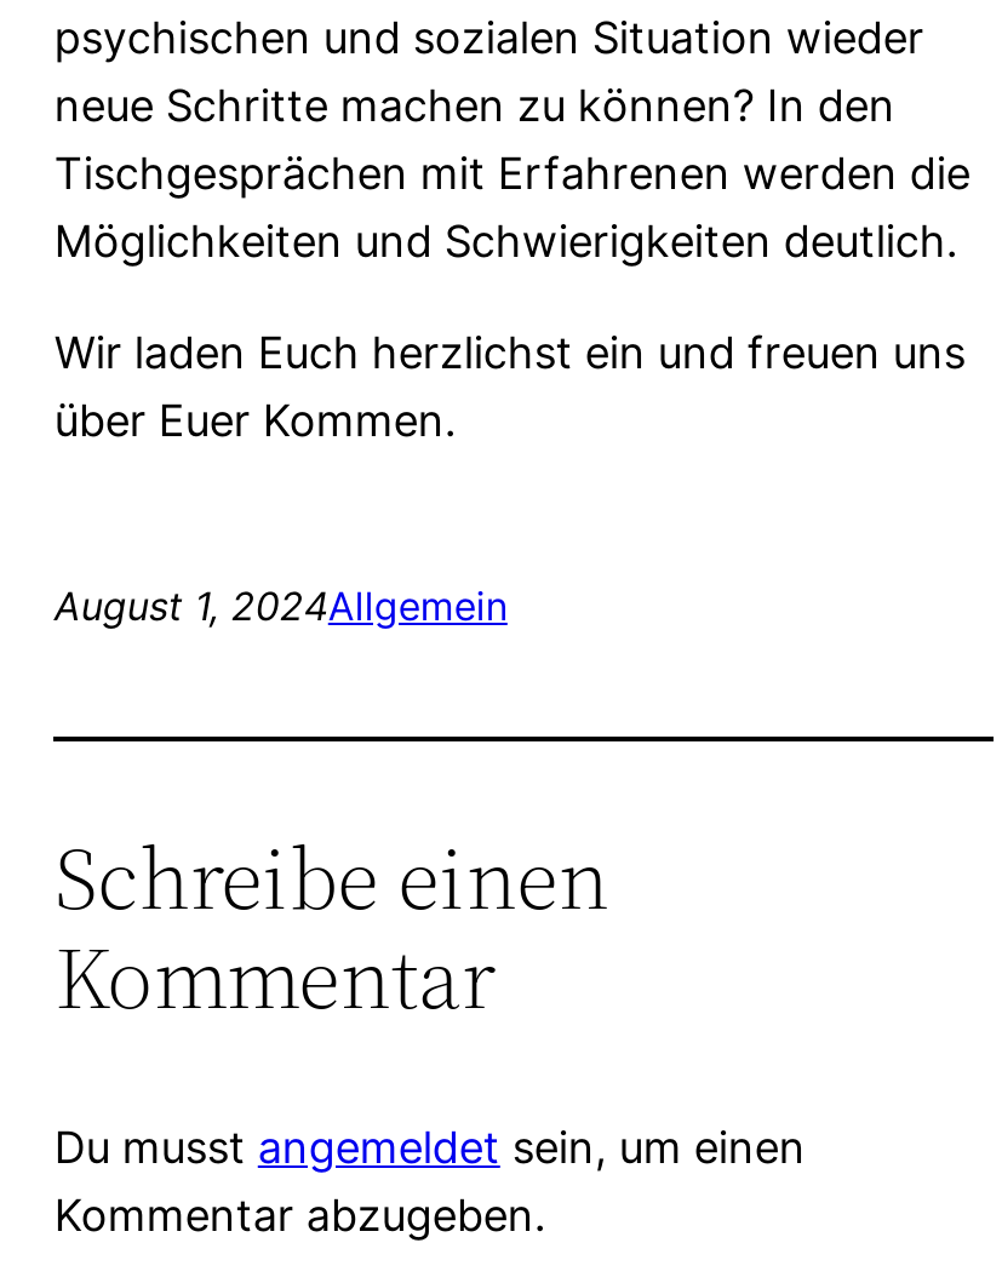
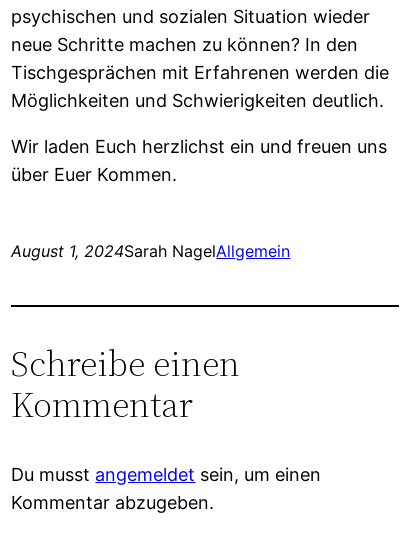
[54,580,507,629] August 1, 2024Allgemein -> [11,240,290,260] August 1, 2024Sarah NagelAllgemein

